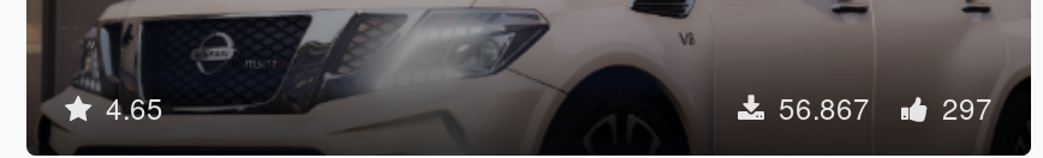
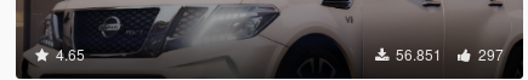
[771,86,993,127] 56.867 297 -> [392,44,504,64] 56.851 297

